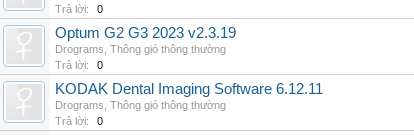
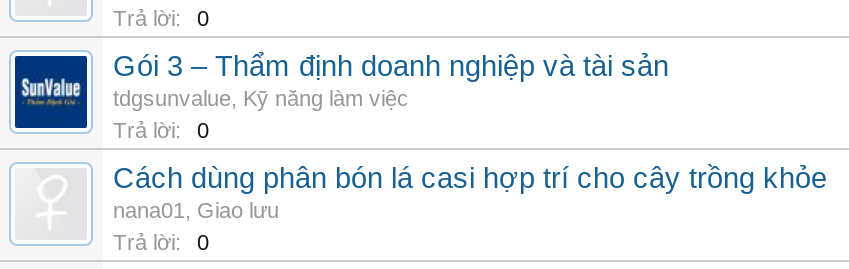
none -> [13,54,89,130] [image]
[55,25,236,55] Optum G2 G3 2023 v2.3.19 | Drograms, Thông gió thông thường -> [113,50,669,110] Gói 3 – Thẩm định doanh nghiệp và tài sản | tdgsunvalue, Kỹ năng làm việc
[55,81,323,111] KODAK Dental Imaging Software 6.12.11 | Drograms, Thông gió thông thường -> [113,162,827,222] Cách dùng phân bón lá casi hợp trí cho cây trồng khỏe | nana01, Giao lưu

